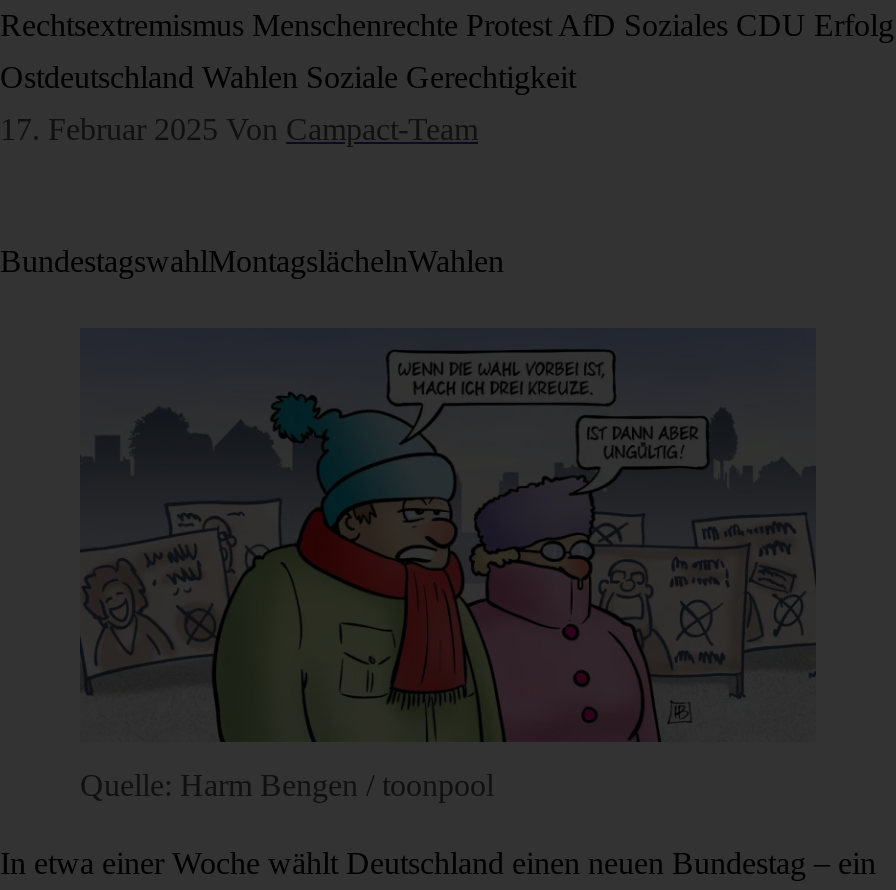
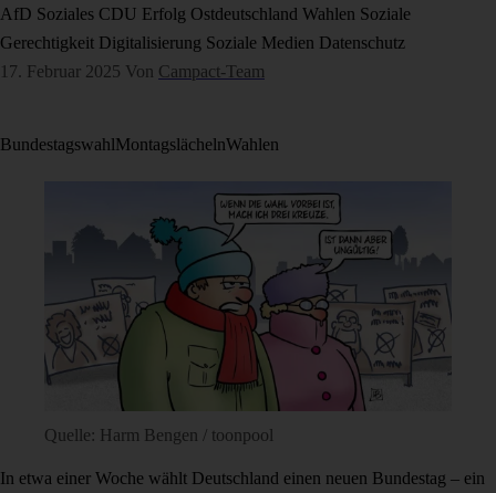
[0,8,894,42] Rechtsextremismus Menschenrechte Protest AfD Soziales CDU Erfolg -> [0,4,411,23] AfD Soziales CDU Erfolg Ostdeutschland Wahlen Soziale
[0,60,576,94] Ostdeutschland Wahlen Soziale Gerechtigkeit -> [0,33,405,52] Gerechtigkeit Digitalisierung Soziale Medien Datenschutz

